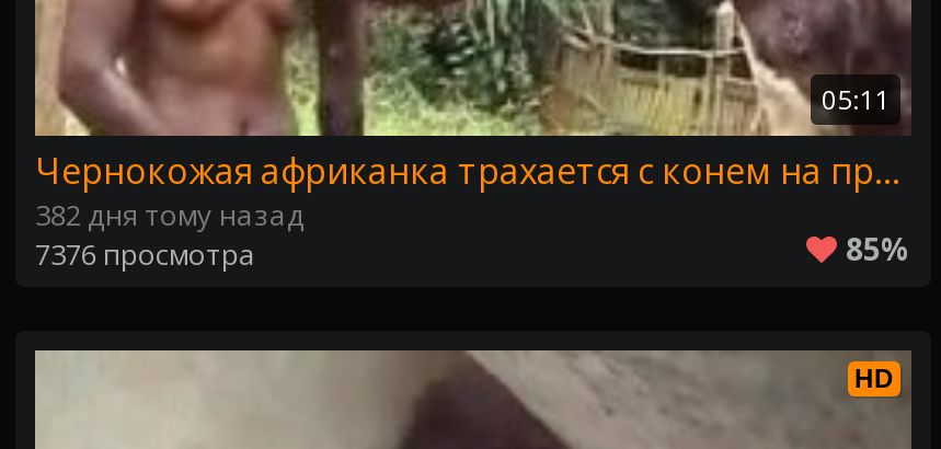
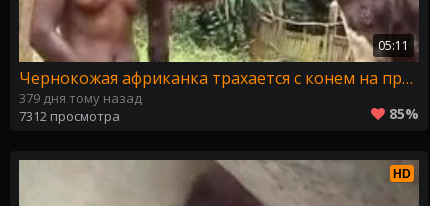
[35,195,305,234] 382 дня тому назад -> [19,89,142,107] 379 дня тому назад
[35,234,256,274] 7376 просмотра -> [19,107,120,125] 7312 просмотра

